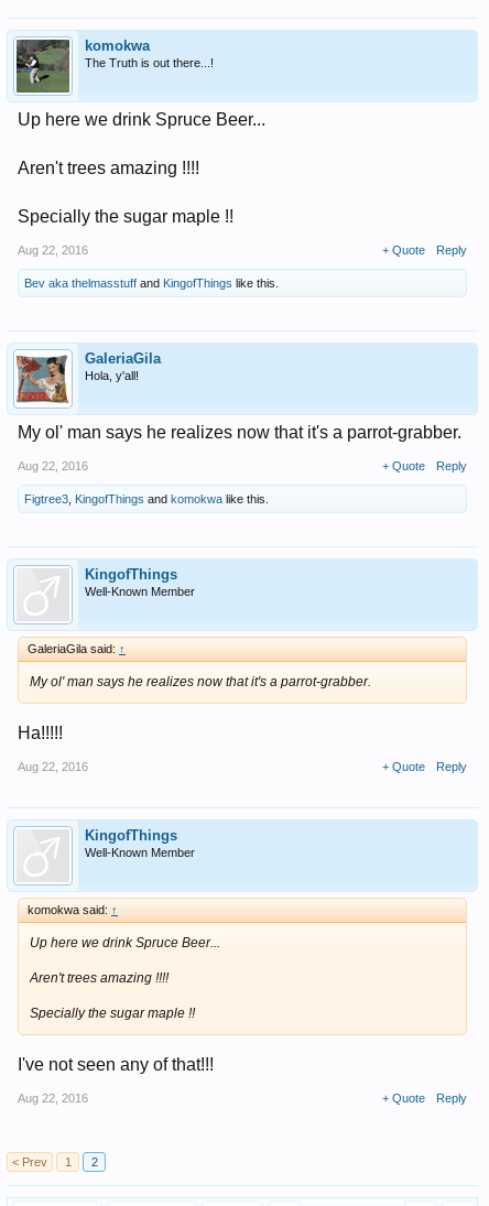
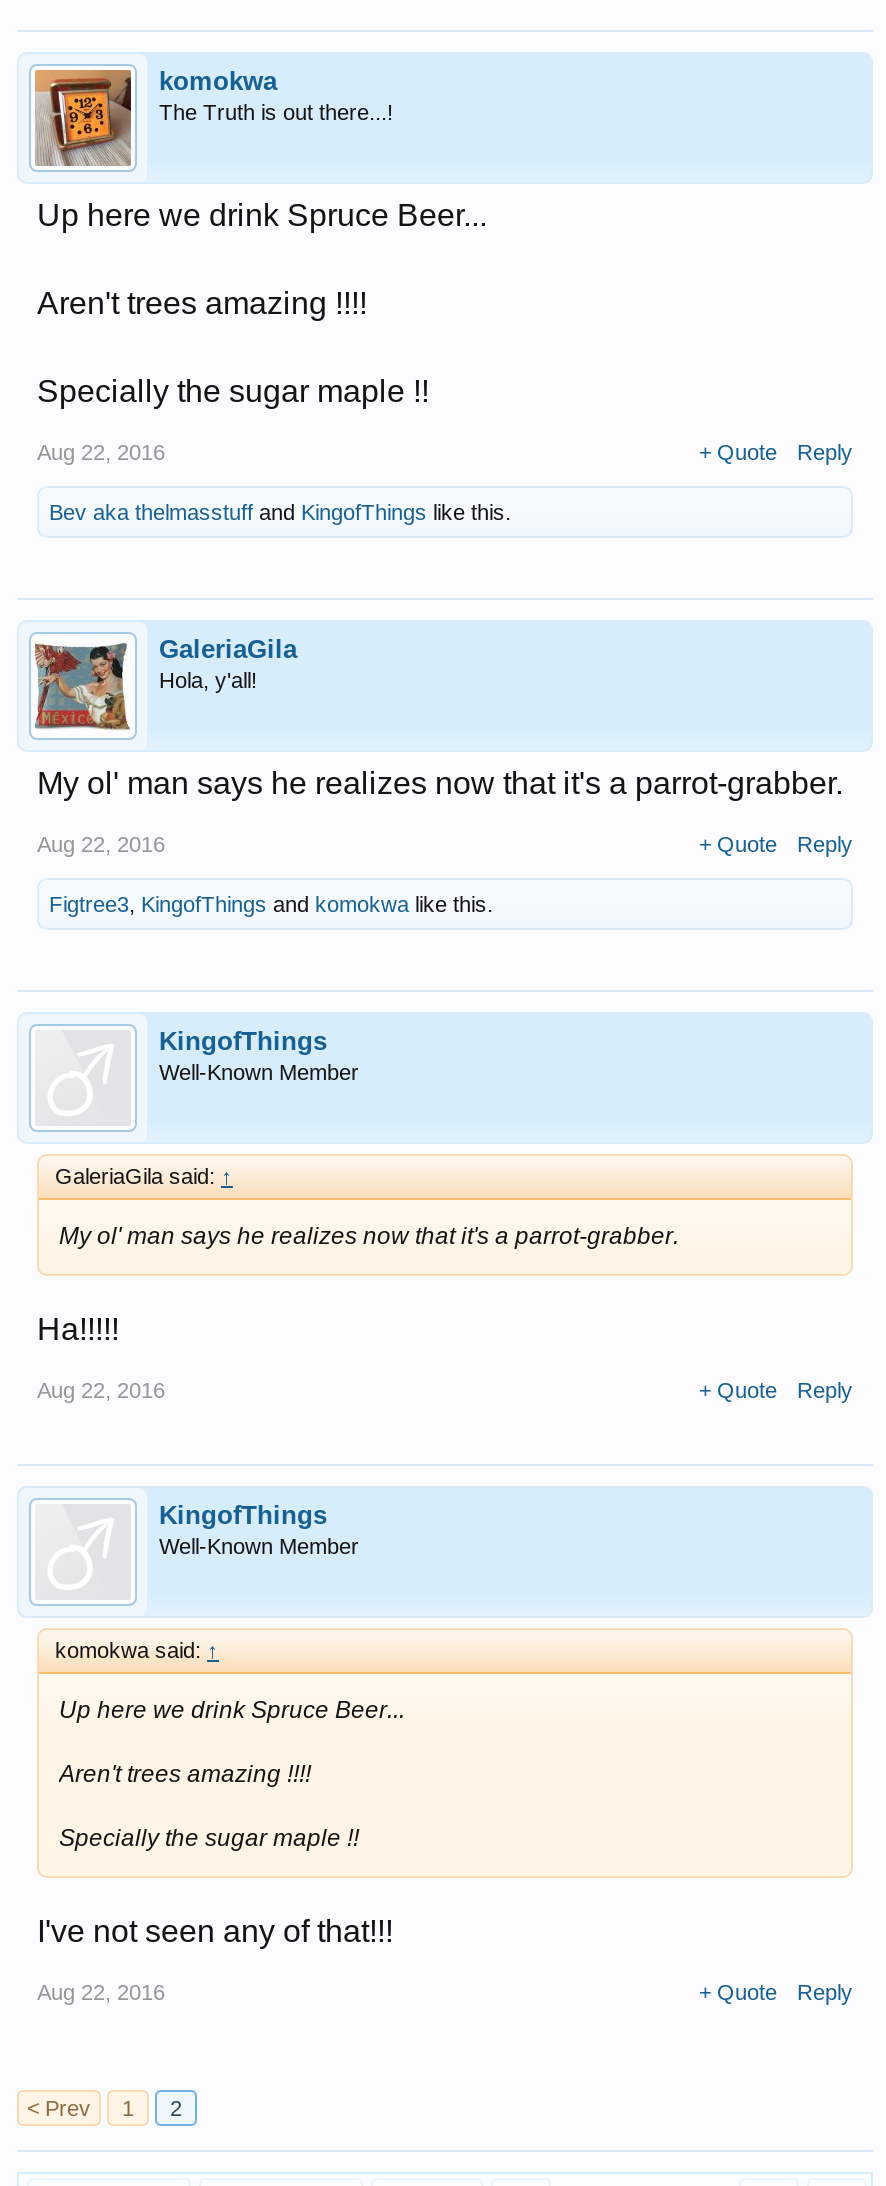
[15,39,70,94] [image] -> [33,68,133,168] [image]

